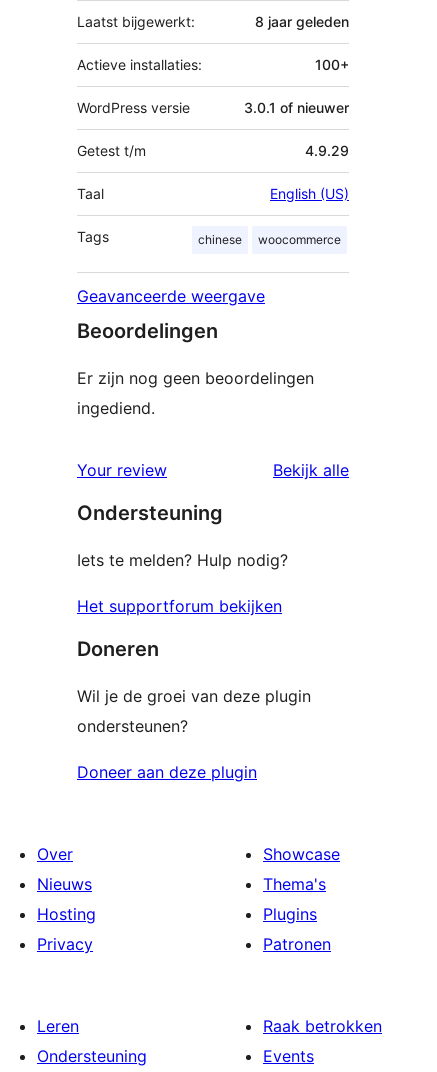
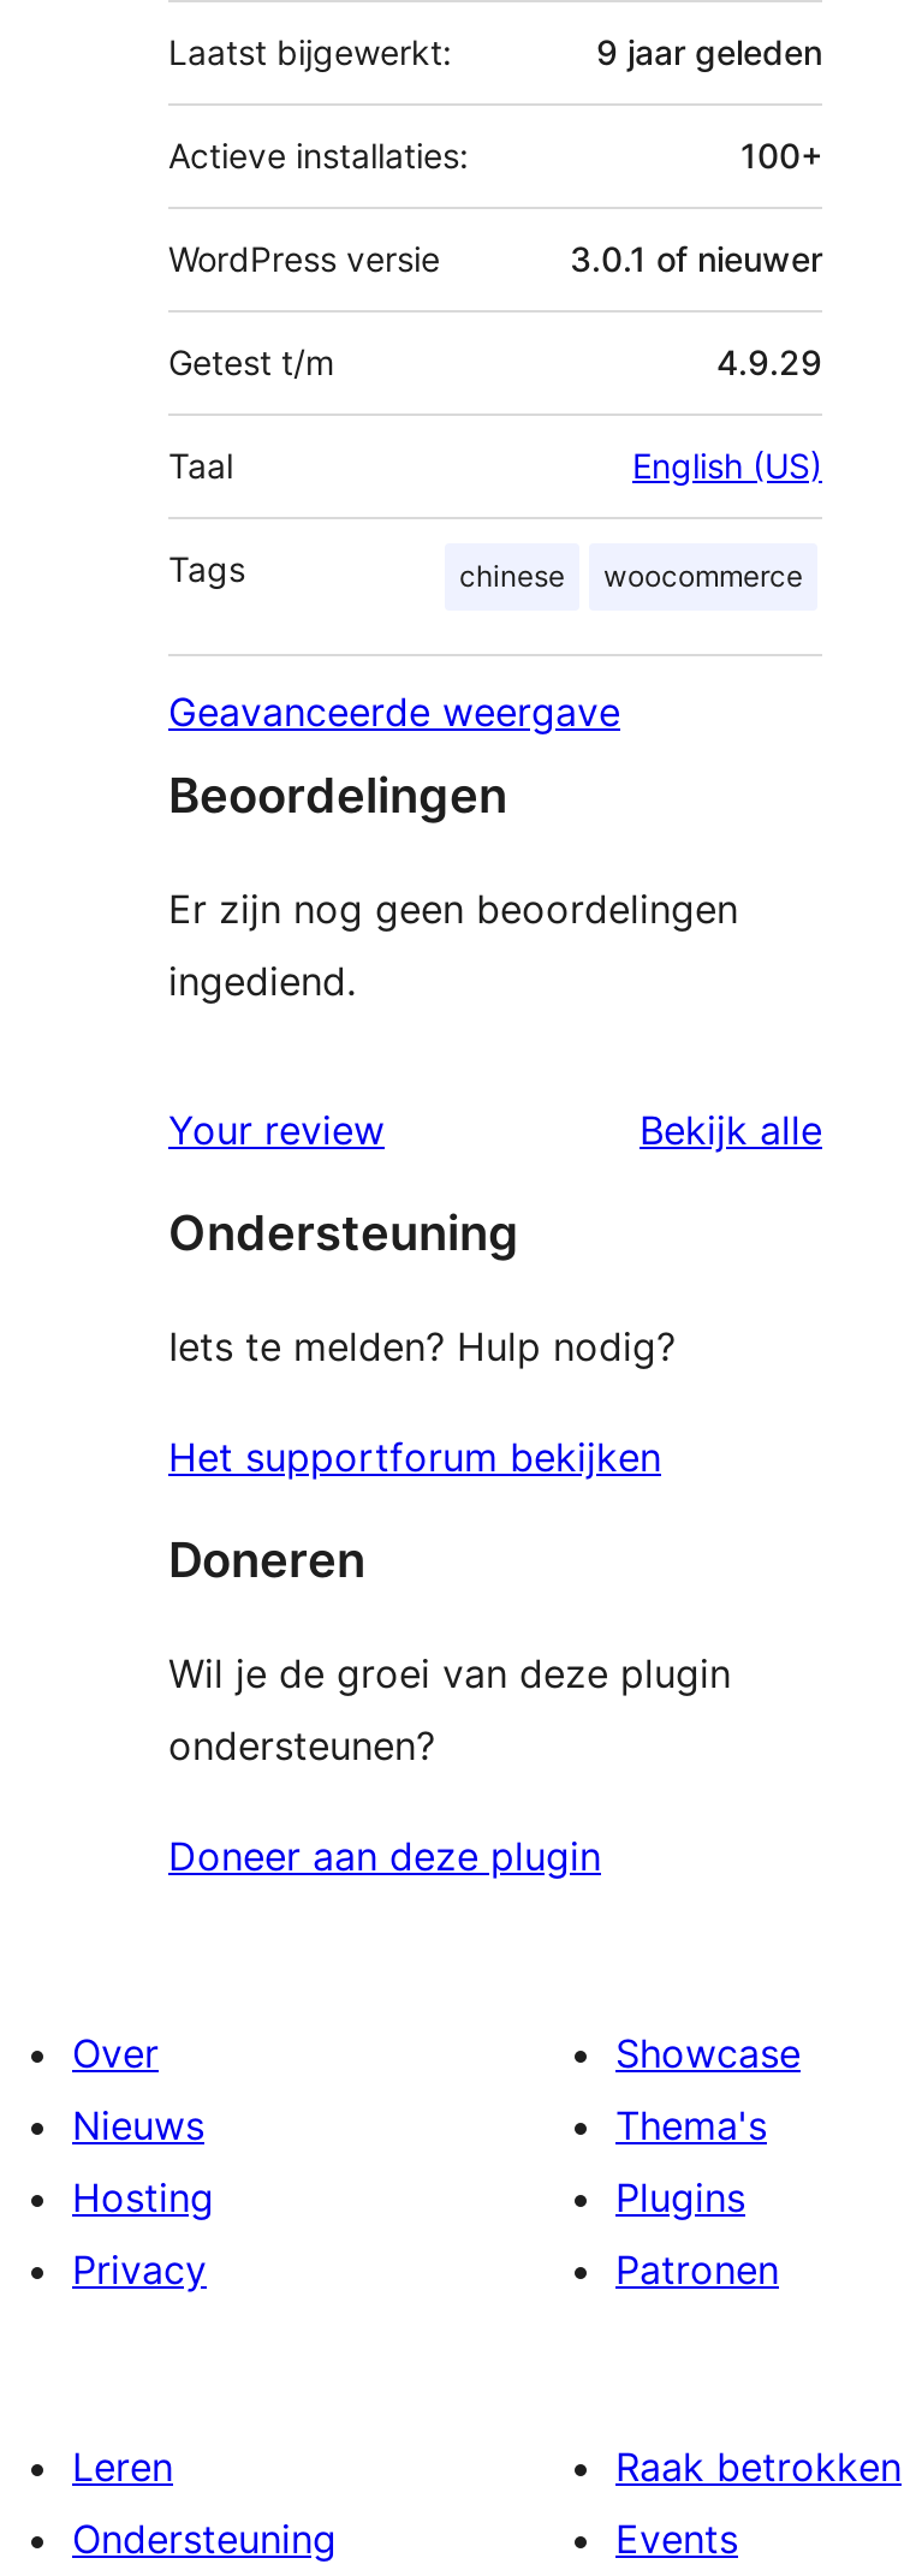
[255,13,349,30] 8 jaar geleden -> [596,32,822,73] 9 jaar geleden

